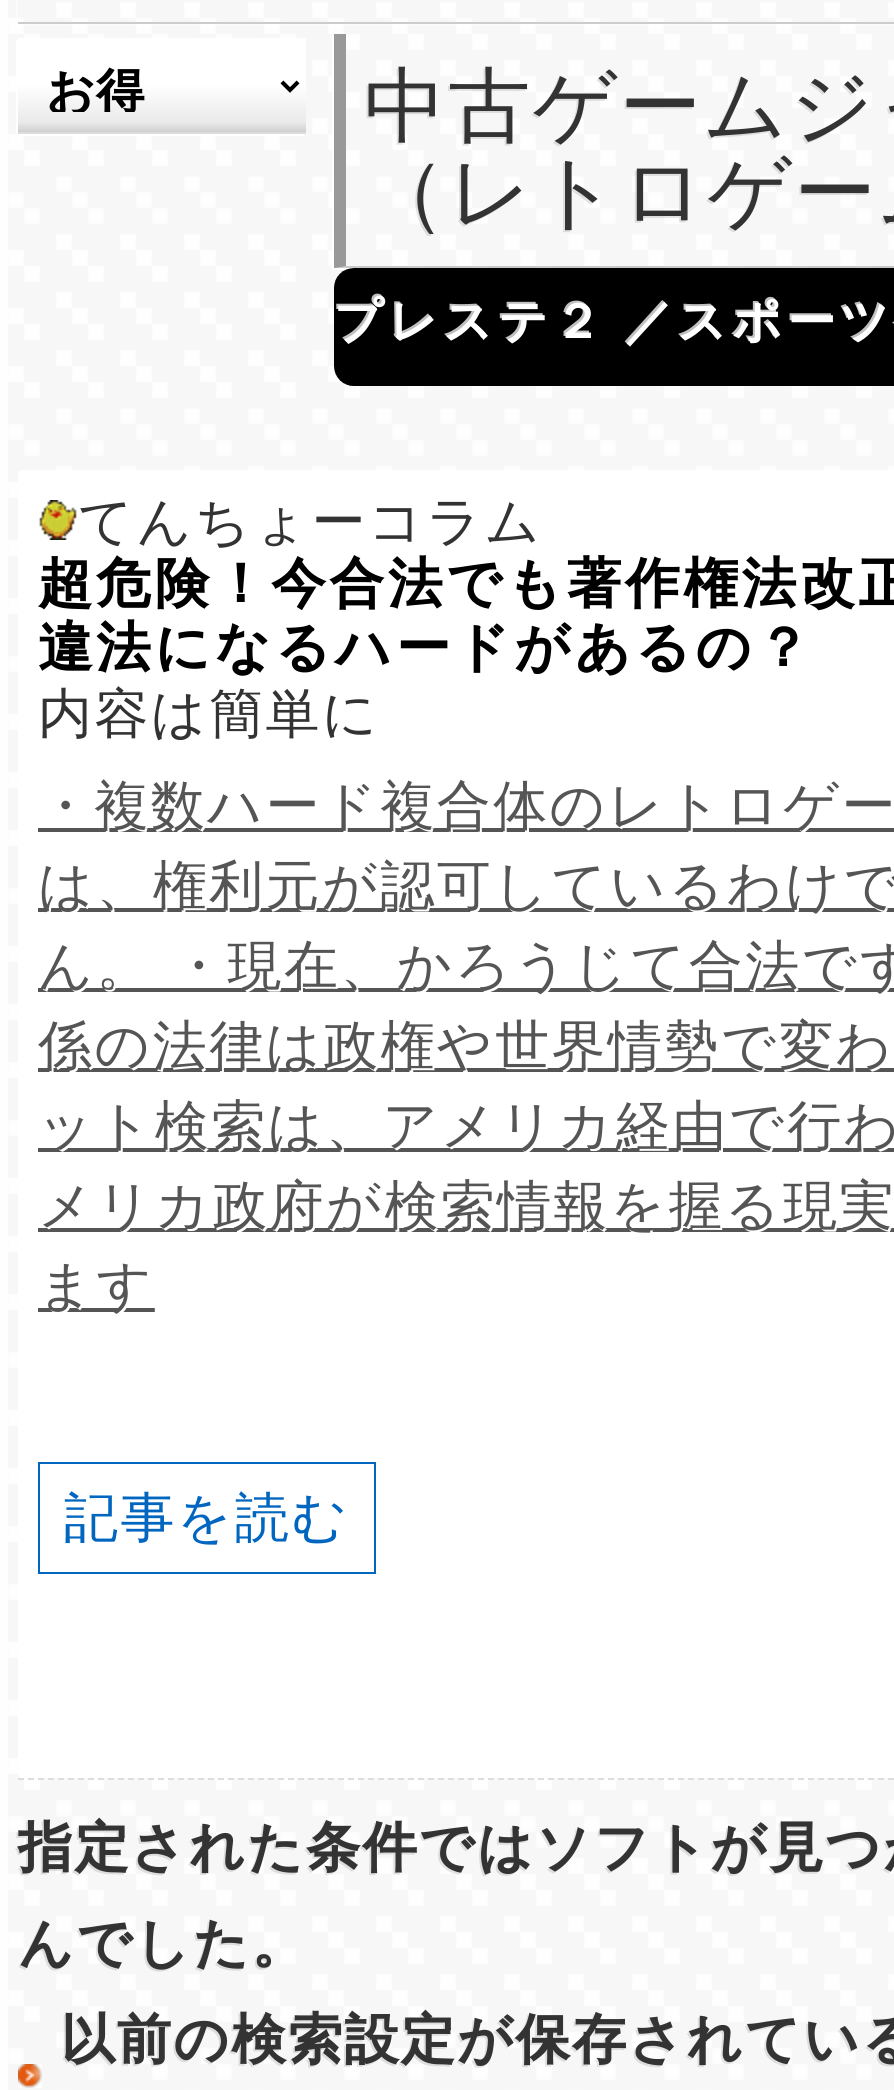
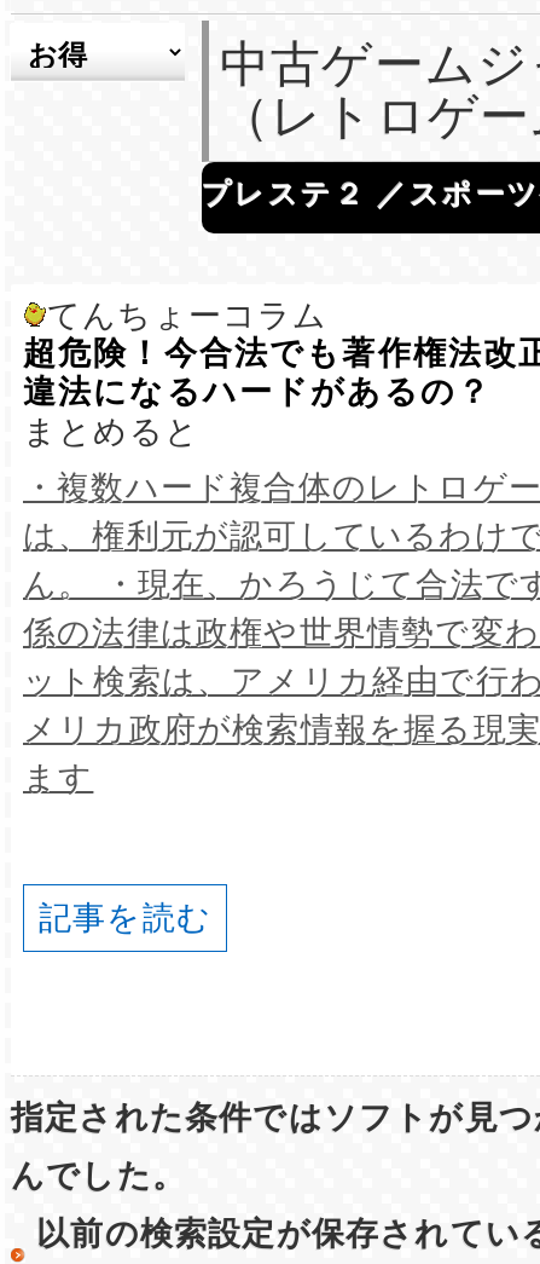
[38,684,380,744] 内容は簡単に -> [23,414,199,450] まとめると

